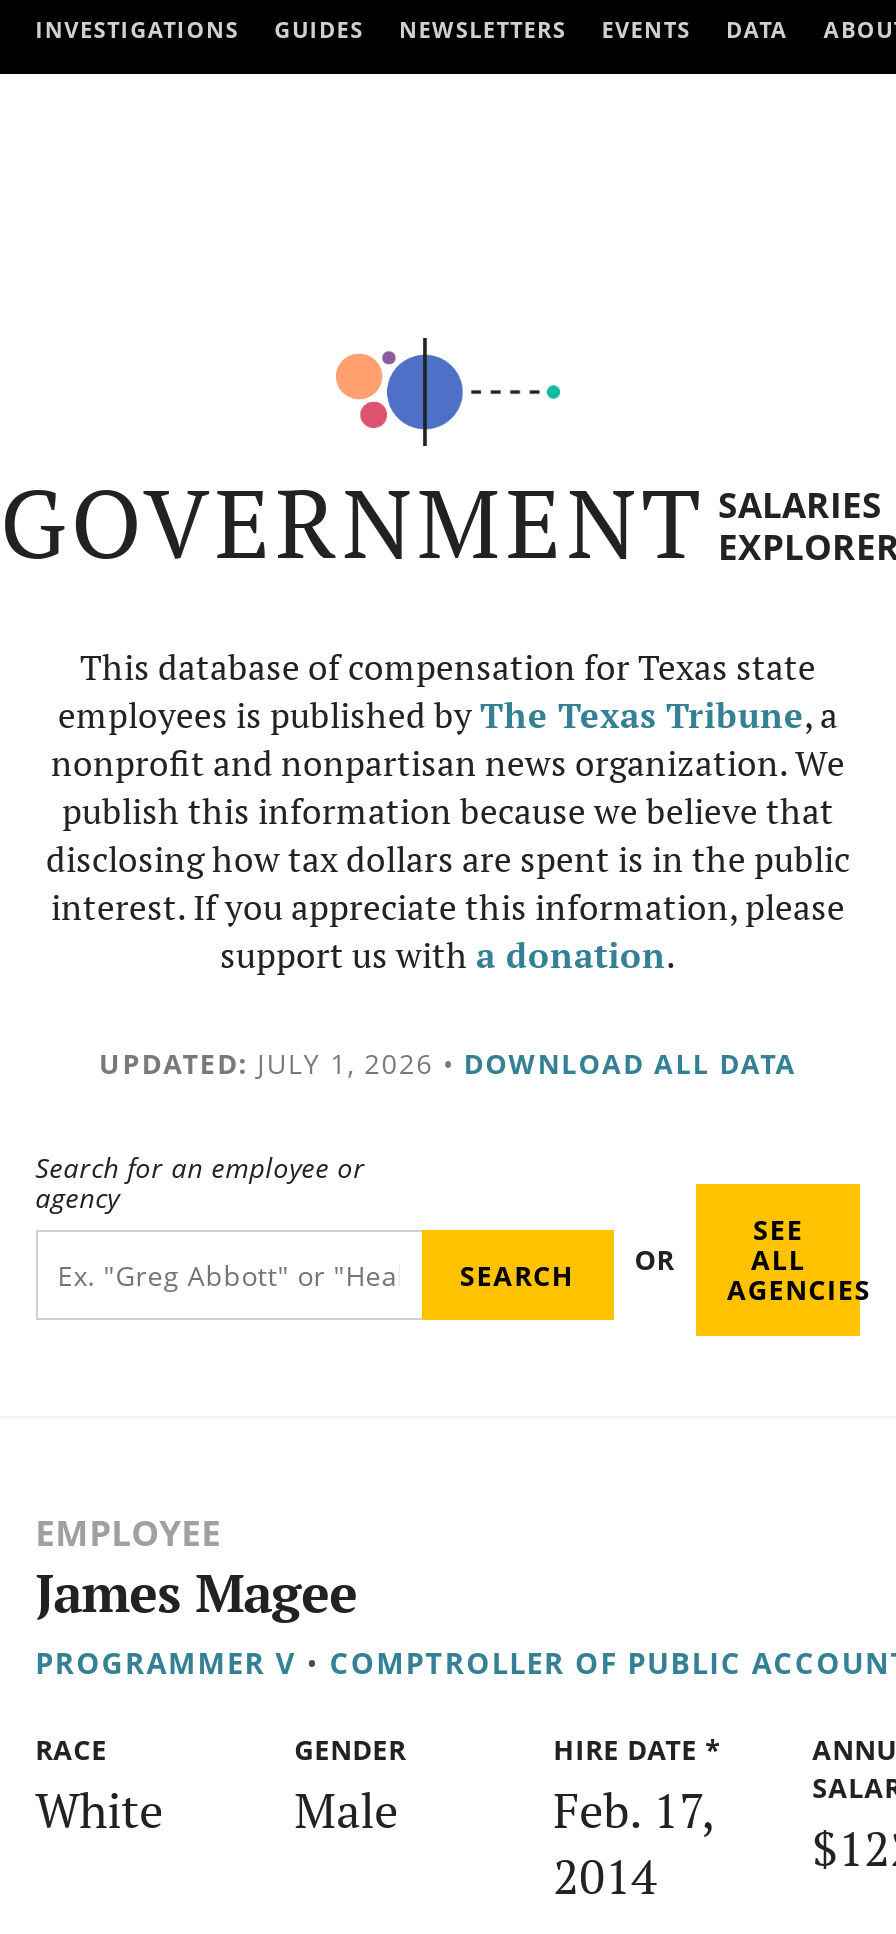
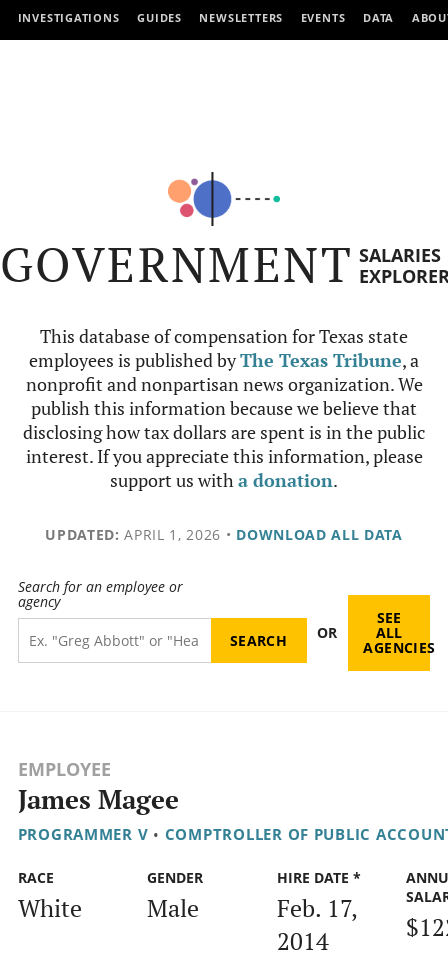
[99,1044,797,1082] UPDATED: JULY 1, 2026 • DOWNLOAD ALL DATA -> [45,525,403,544] UPDATED: APRIL 1, 2026 • DOWNLOAD ALL DATA

